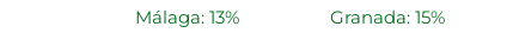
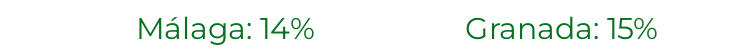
[135,6,239,29] Málaga: 13% -> [136,9,314,47] Málaga: 14%

